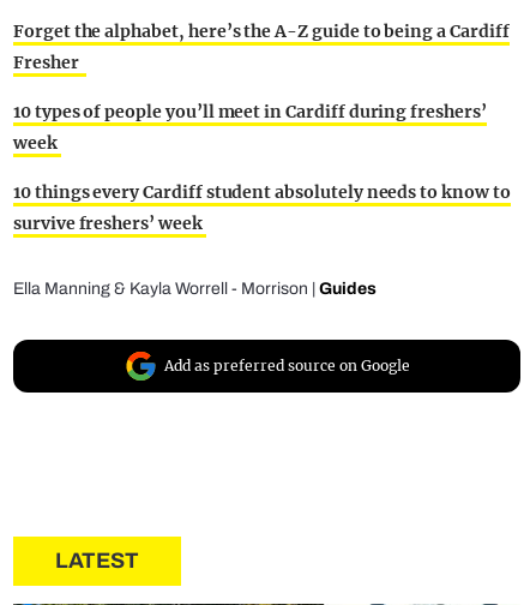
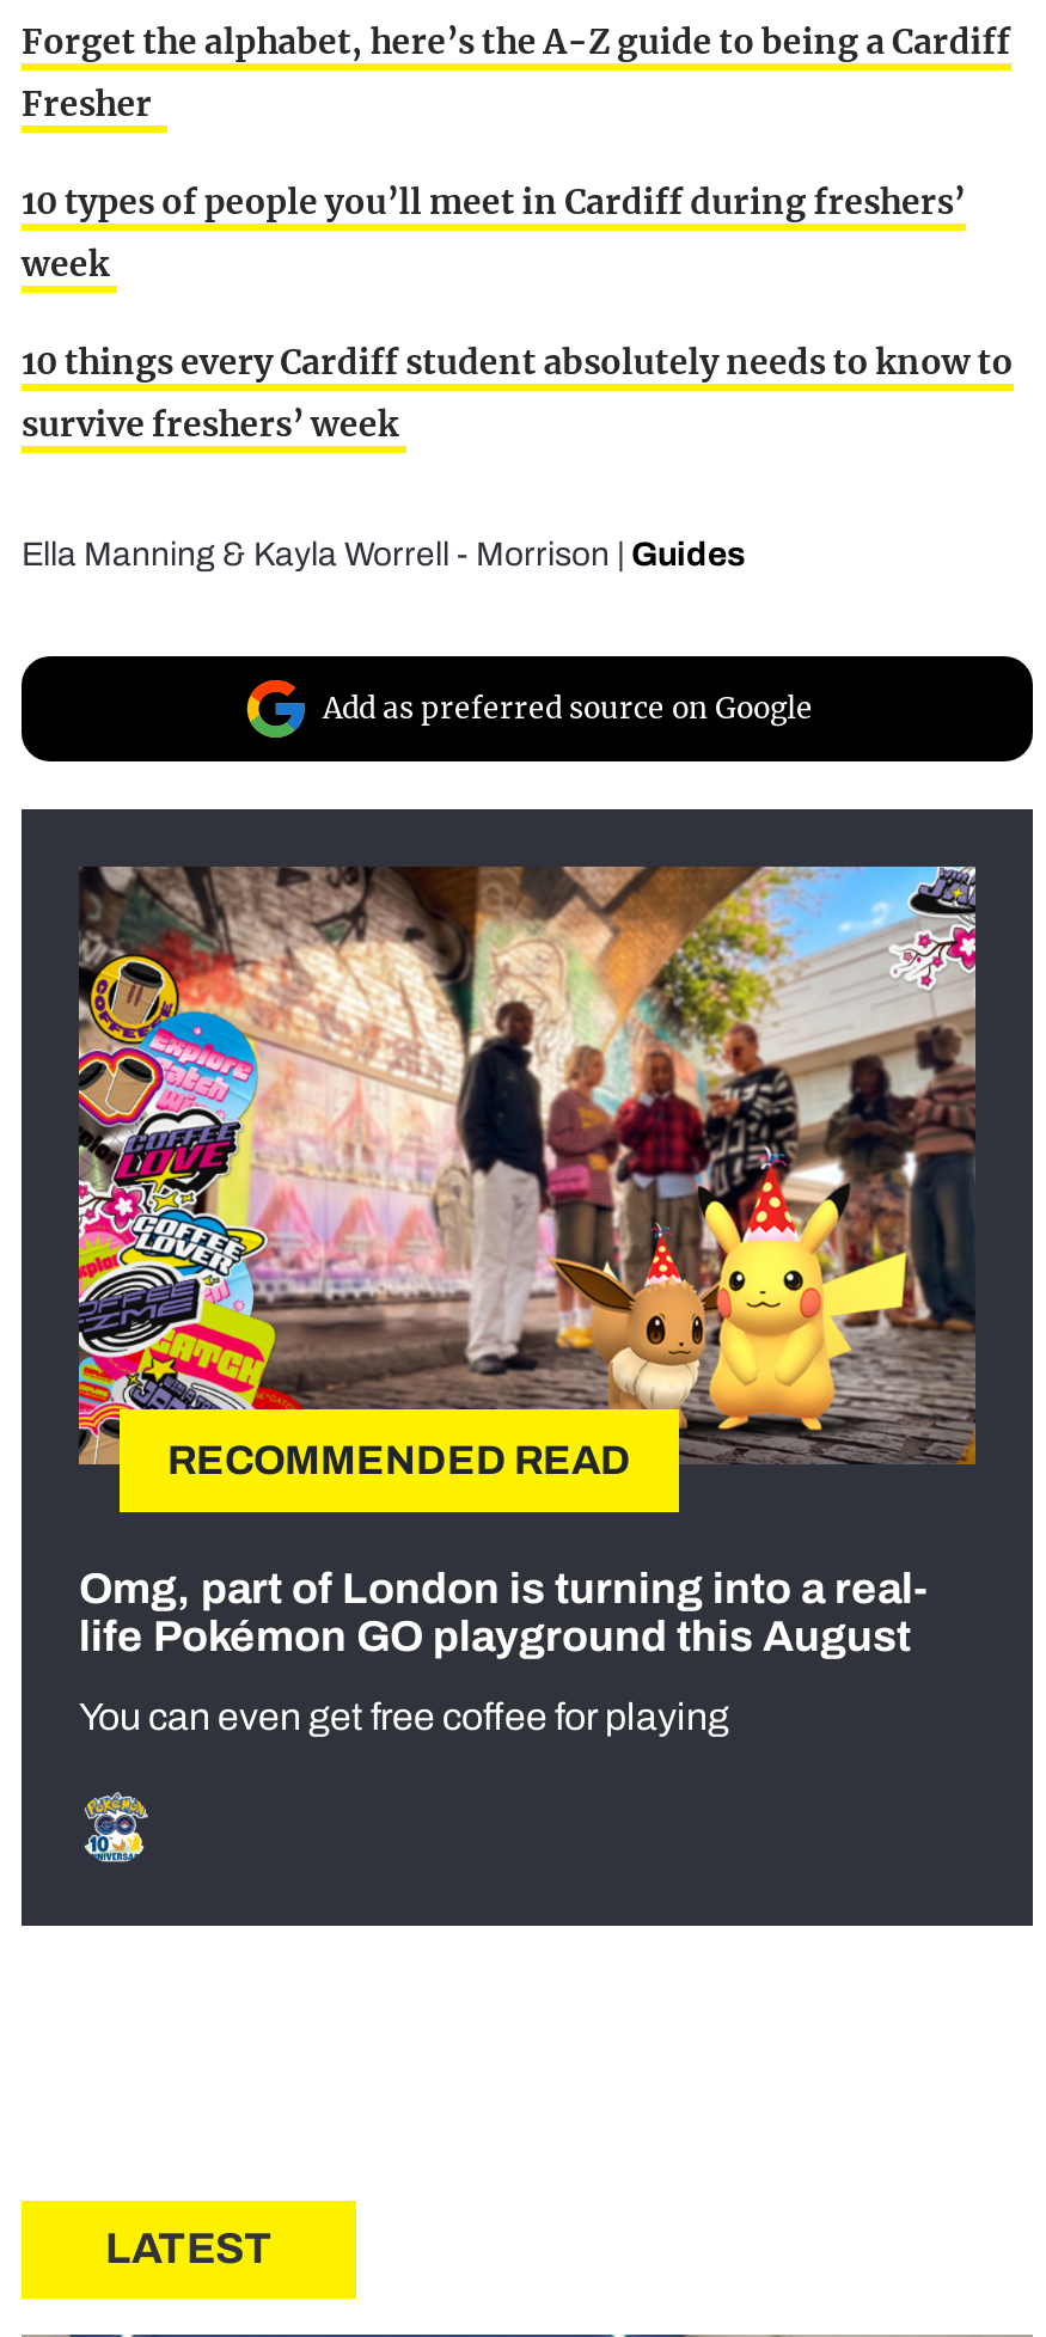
none -> [19,807,1035,1928] [image] | RECOMMENDED READ | Omg, part of London is turning into a real- | life Pokémon GO playground this August | You can even get free coffee for playing

